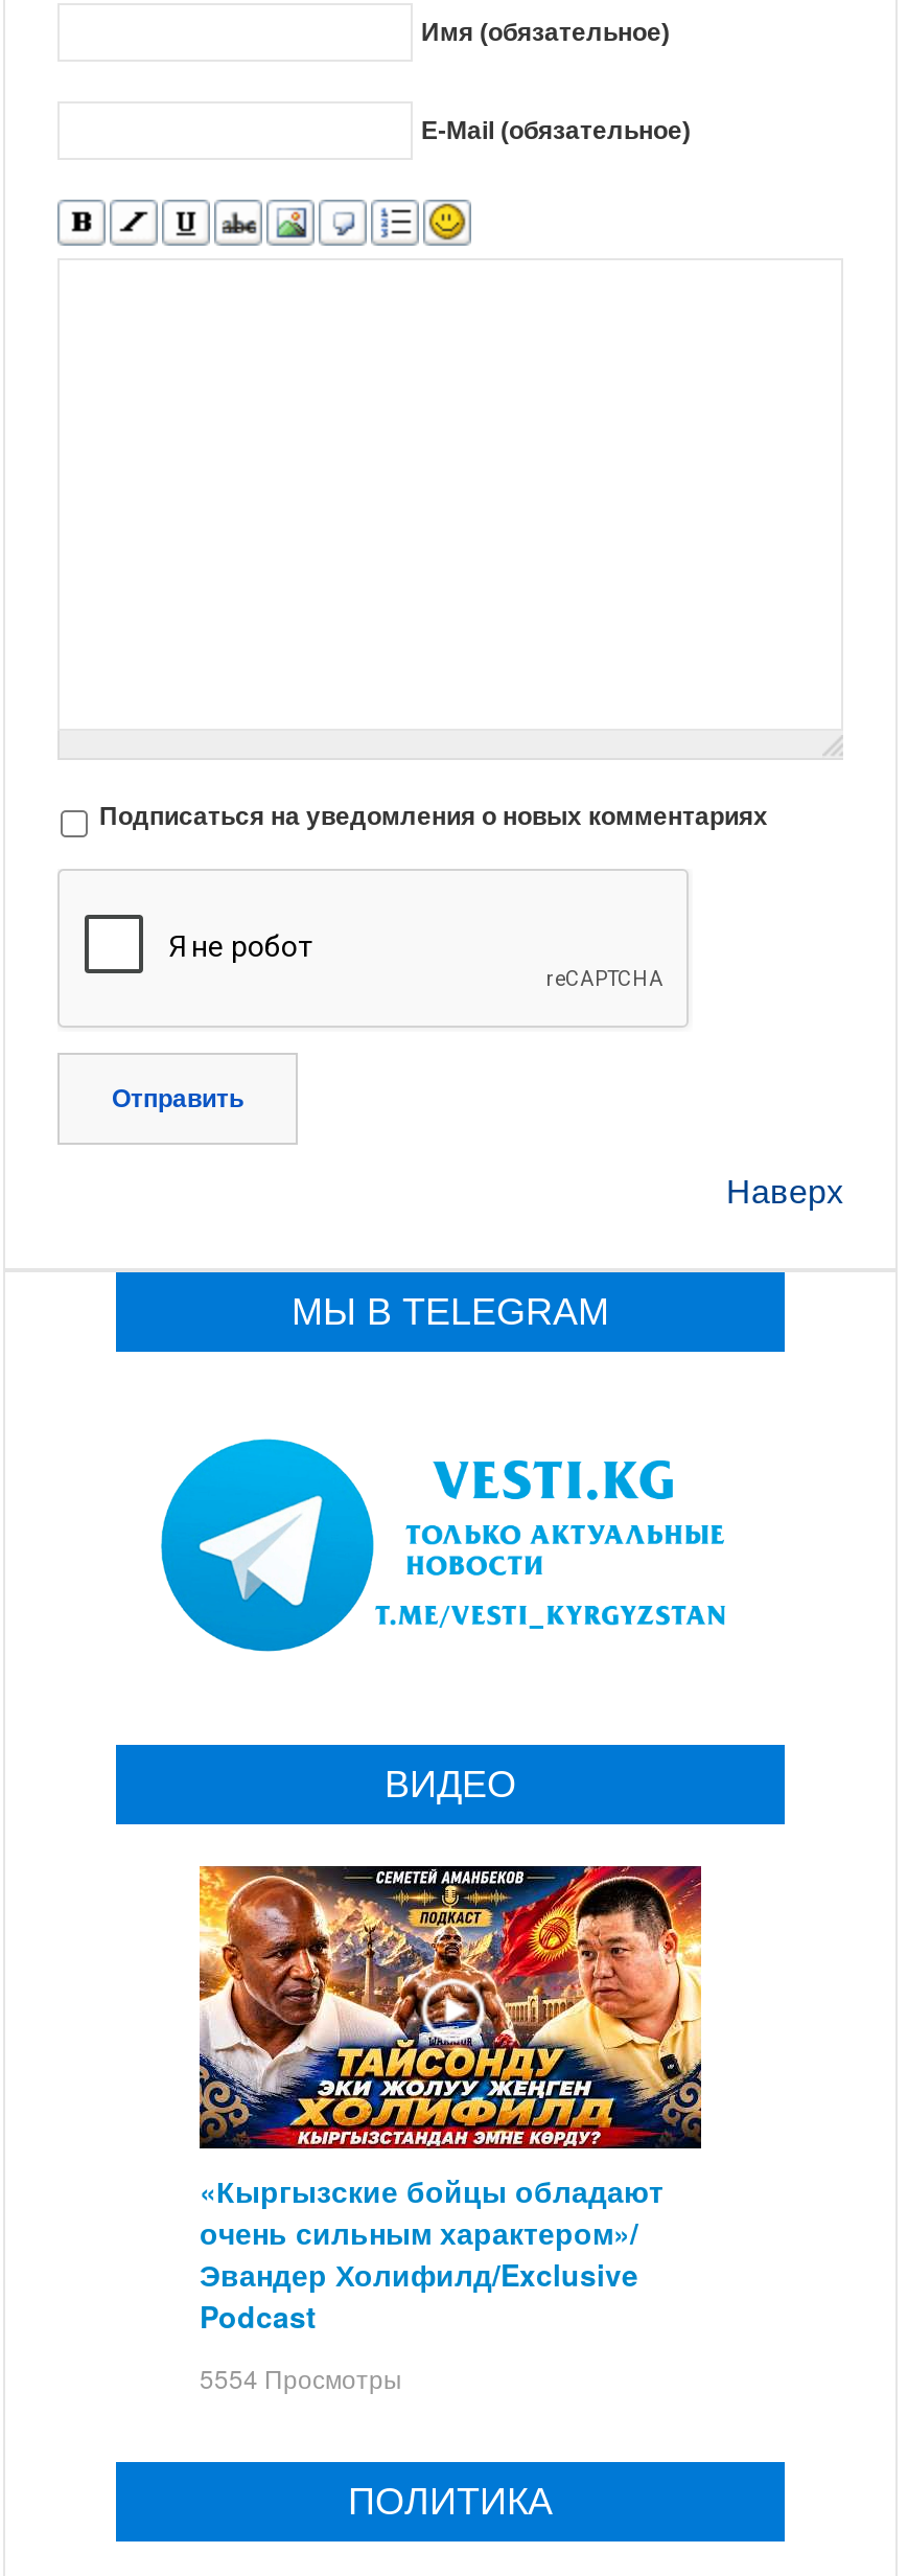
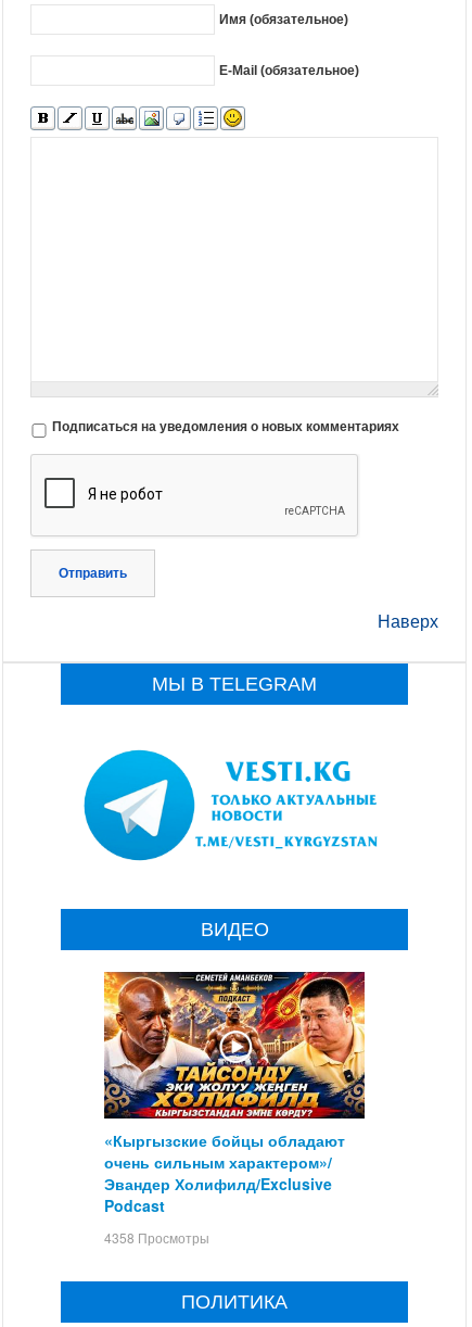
[200,2360,402,2395] 5554 Просмотры -> [104,1228,209,1247] 4358 Просмотры

